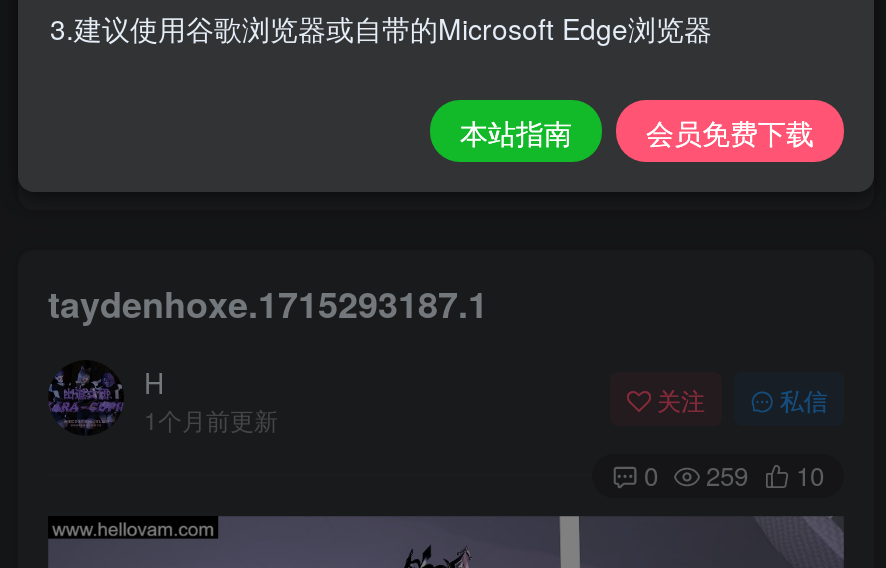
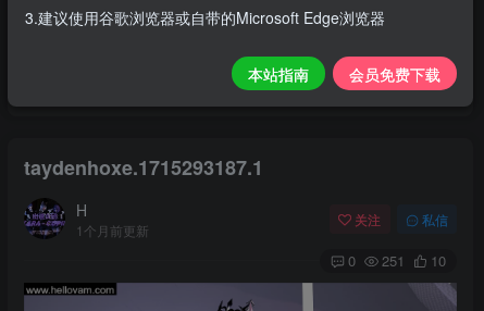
[644,457,824,495] 0 259 10 -> [348,251,446,271] 0 251 10

